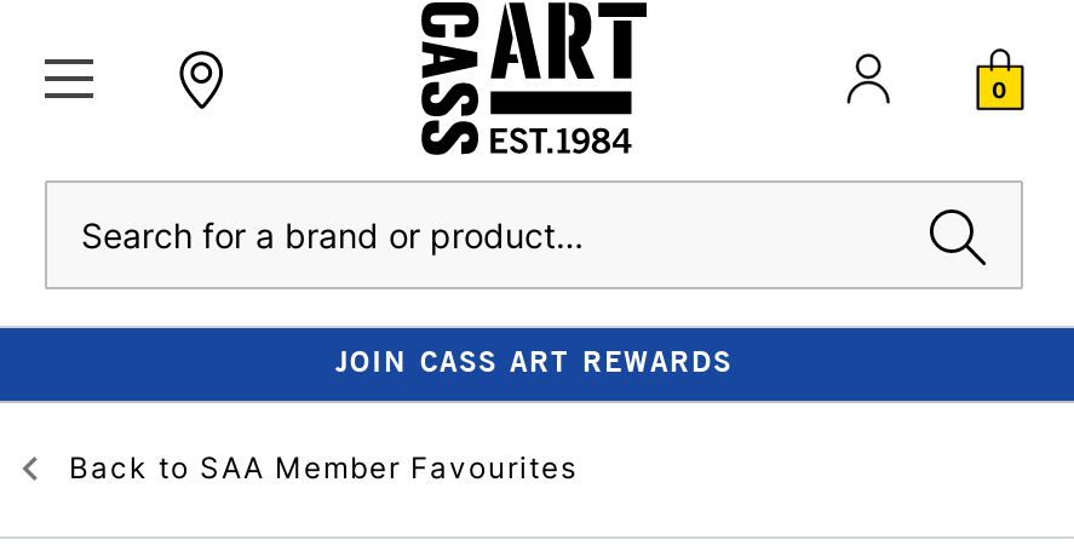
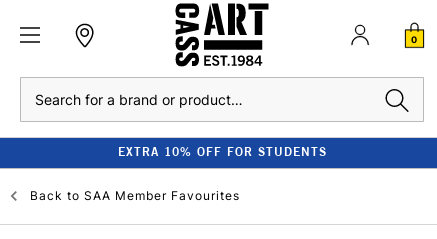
[335,343,733,379] JOIN CASS ART REWARDS -> [117,144,326,159] EXTRA 10% OFF FOR STUDENTS

